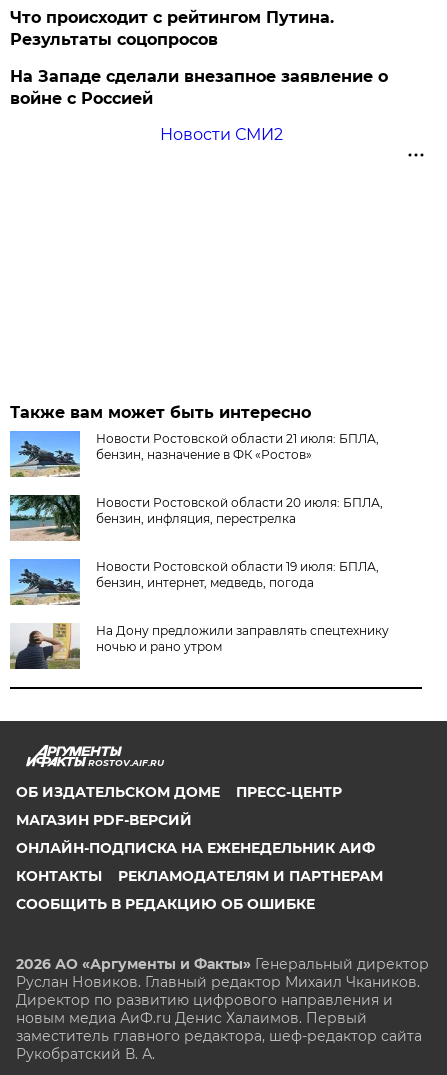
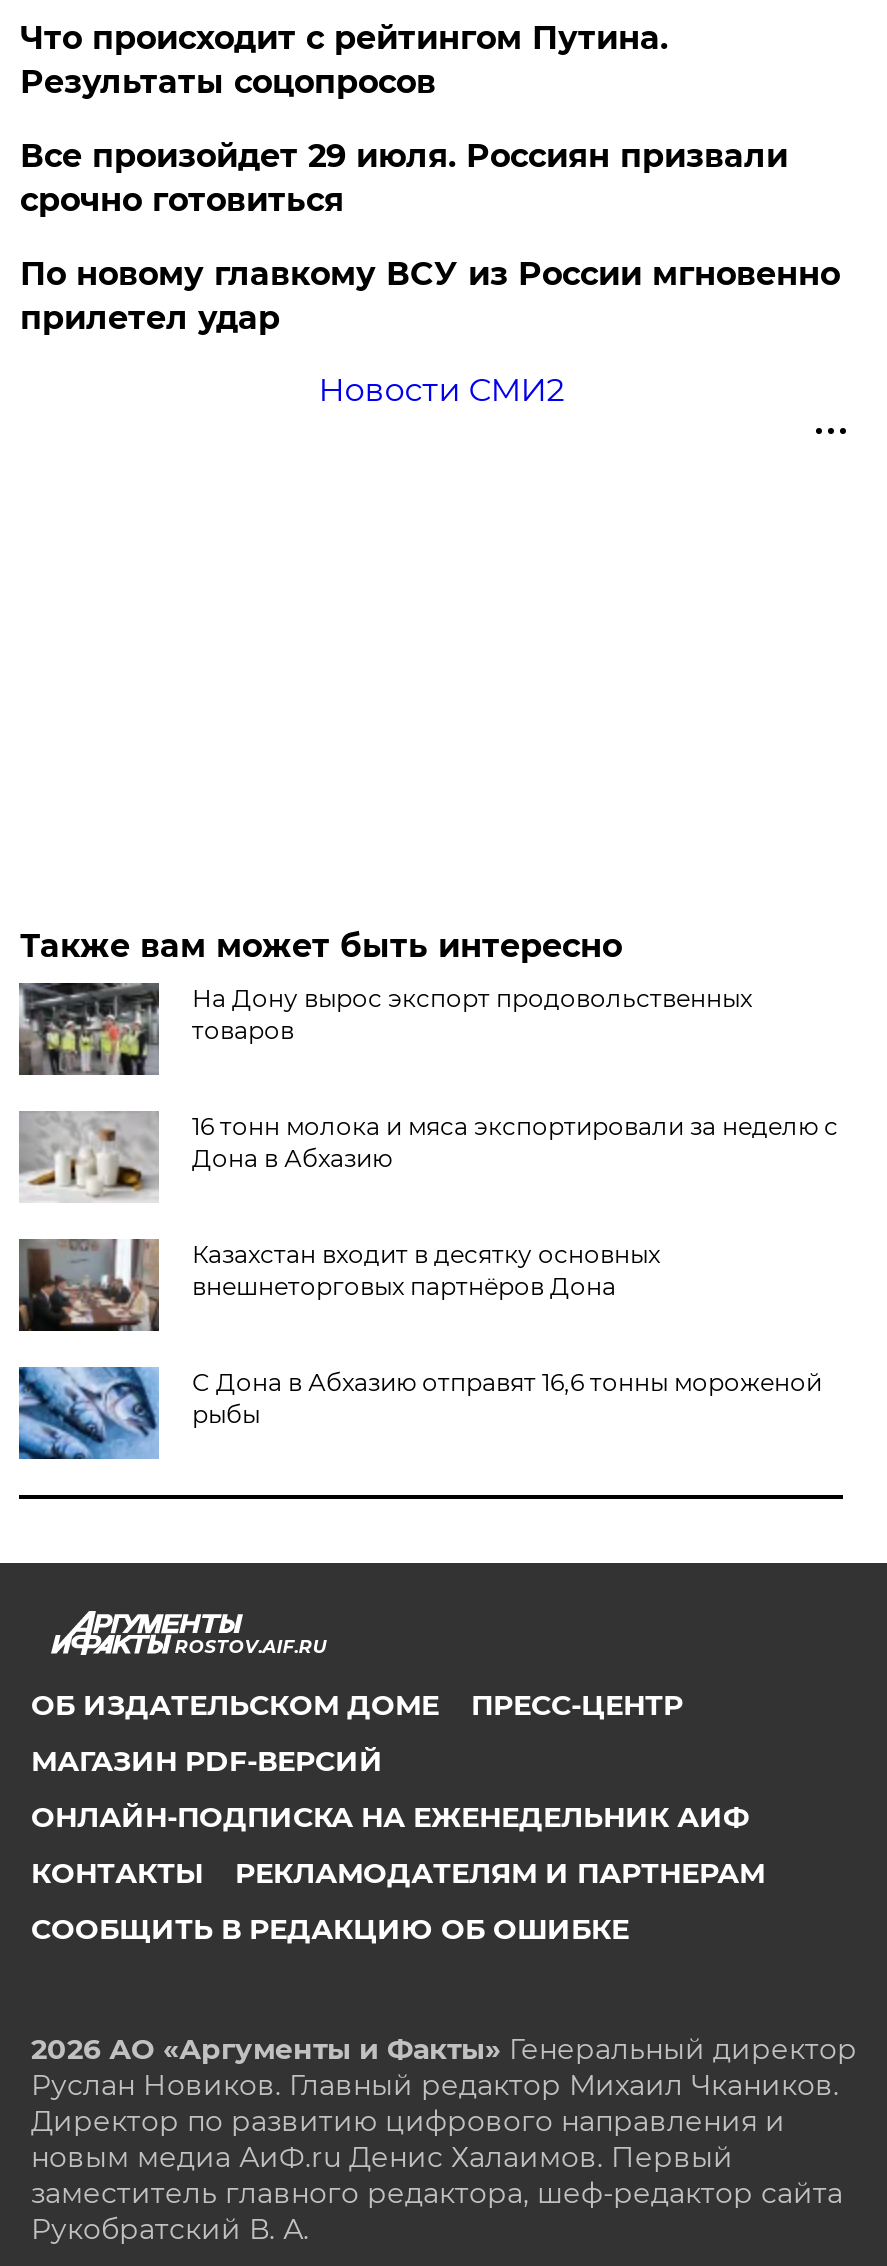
[10,67,388,108] На Западе сделали внезапное заявление о | войне с Россией -> [20,138,840,338] Все произойдет 29 июля. Россиян призвали | срочно готовиться | По новому главкому ВСУ из России мгновенно | прилетел удар
[9,430,379,478] [image] | Новости Ростовской области 21 июля: БПЛА, | бензин, назначение в ФК «Ростов» -> [17,981,752,1077] [image] | На Дону вырос экспорт продовольственных | товаров
[10,494,383,541] [image] | Новости Ростовской области 20 июля: БПЛА, | бензин, инфляция, перестрелка -> [17,1111,838,1201] [image] | 16 тонн молока и мяса экспортировали за неделю с | Дона в Абхазию
[9,558,379,606] [image] | Новости Ростовской области 19 июля: БПЛА, | бензин, интернет, медведь, погода -> [17,1237,660,1333] [image] | Казахстан входит в десятку основных | внешнеторговых партнёров Дона
[9,622,389,670] [image] | На Дону предложили заправлять спецтехнику | ночью и рано утром -> [17,1365,822,1461] [image] | С Дона в Абхазию отправят 16,6 тонны мороженой | рыбы

